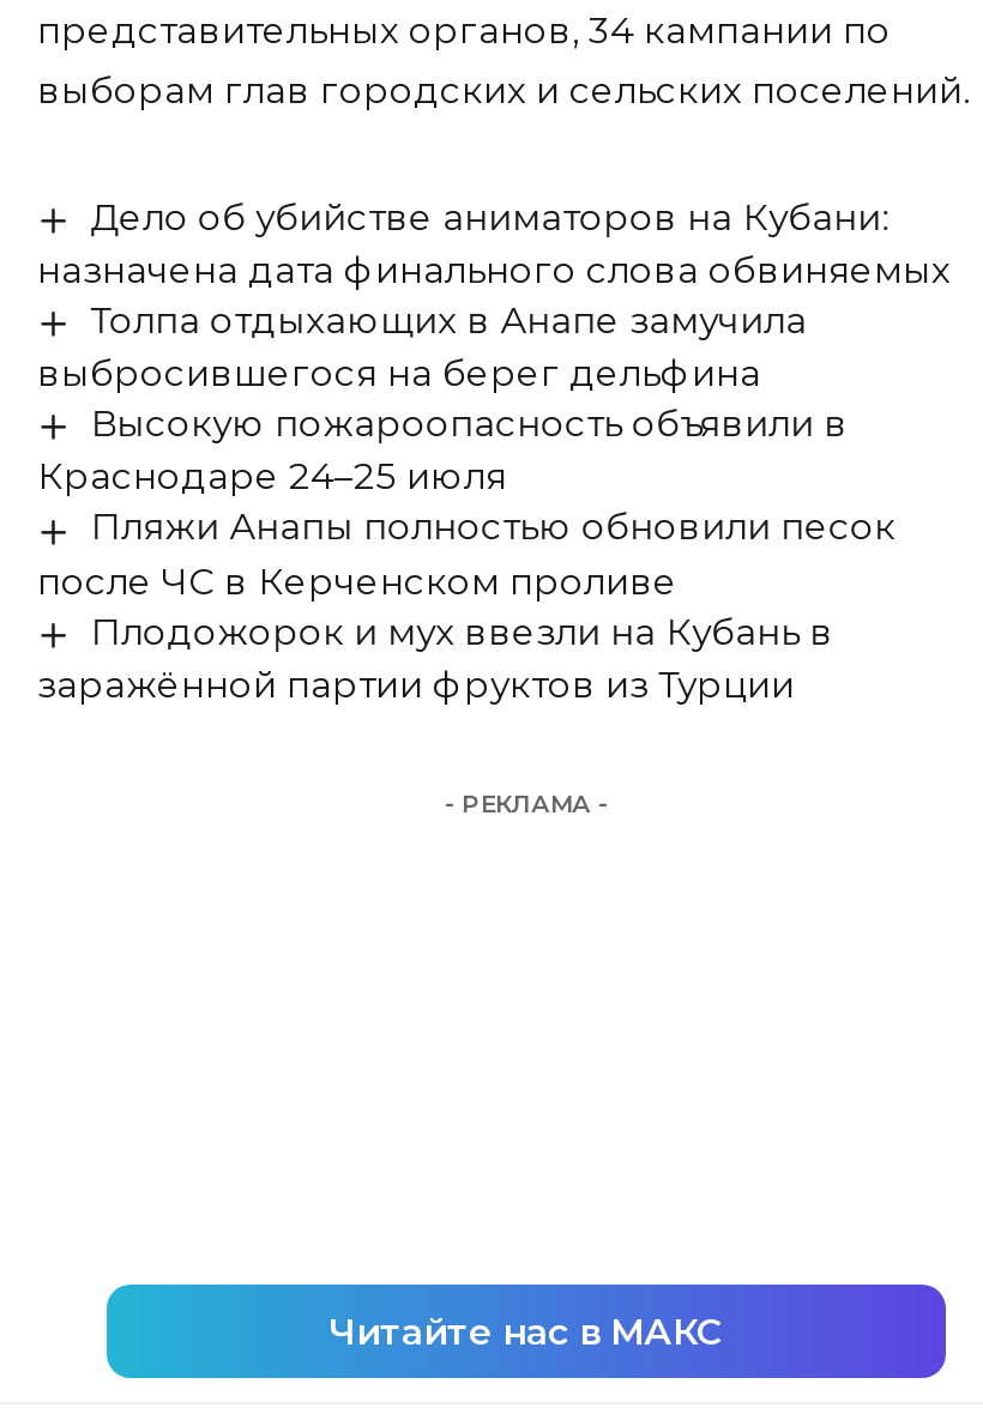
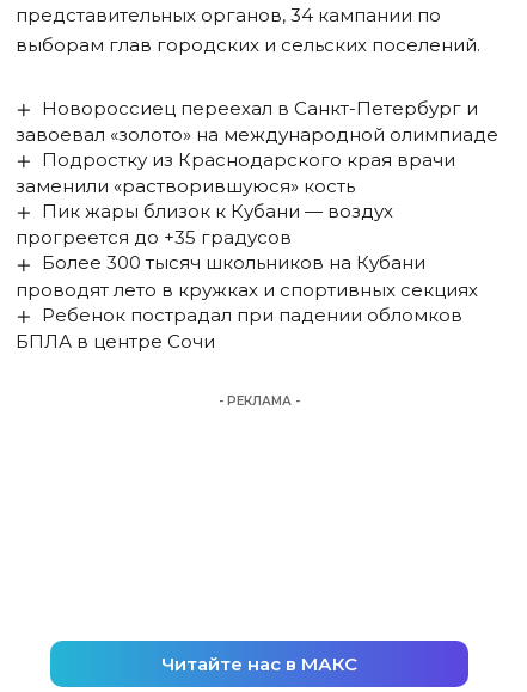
[37,195,951,706] Дело об убийстве аниматоров на Кубани: | назначена дата финального слова обвиняемых | Толпа отдыхающих в Анапе замучила | выбросившегося на берег дельфина | Высокую пожароопасность объявили в | Краснодаре 24–25 июля | Пляжи Анапы полностью обновили песок | после ЧС в Керченском проливе | Плодожорок и мух ввезли на Кубань в | заражённой партии фруктов из Турции -> [16,97,498,352] Новороссиец переехал в Санкт-Петербург и | завоевал «золото» на международной олимпиаде | Подростку из Краснодарского края врачи | заменили «растворившуюся» кость | Пик жары близок к Кубани — воздух | прогреется до +35 градусов | Более 300 тысяч школьников на Кубани | проводят лето в кружках и спортивных секциях | Ребенок пострадал при падении обломков | БПЛА в центре Сочи

